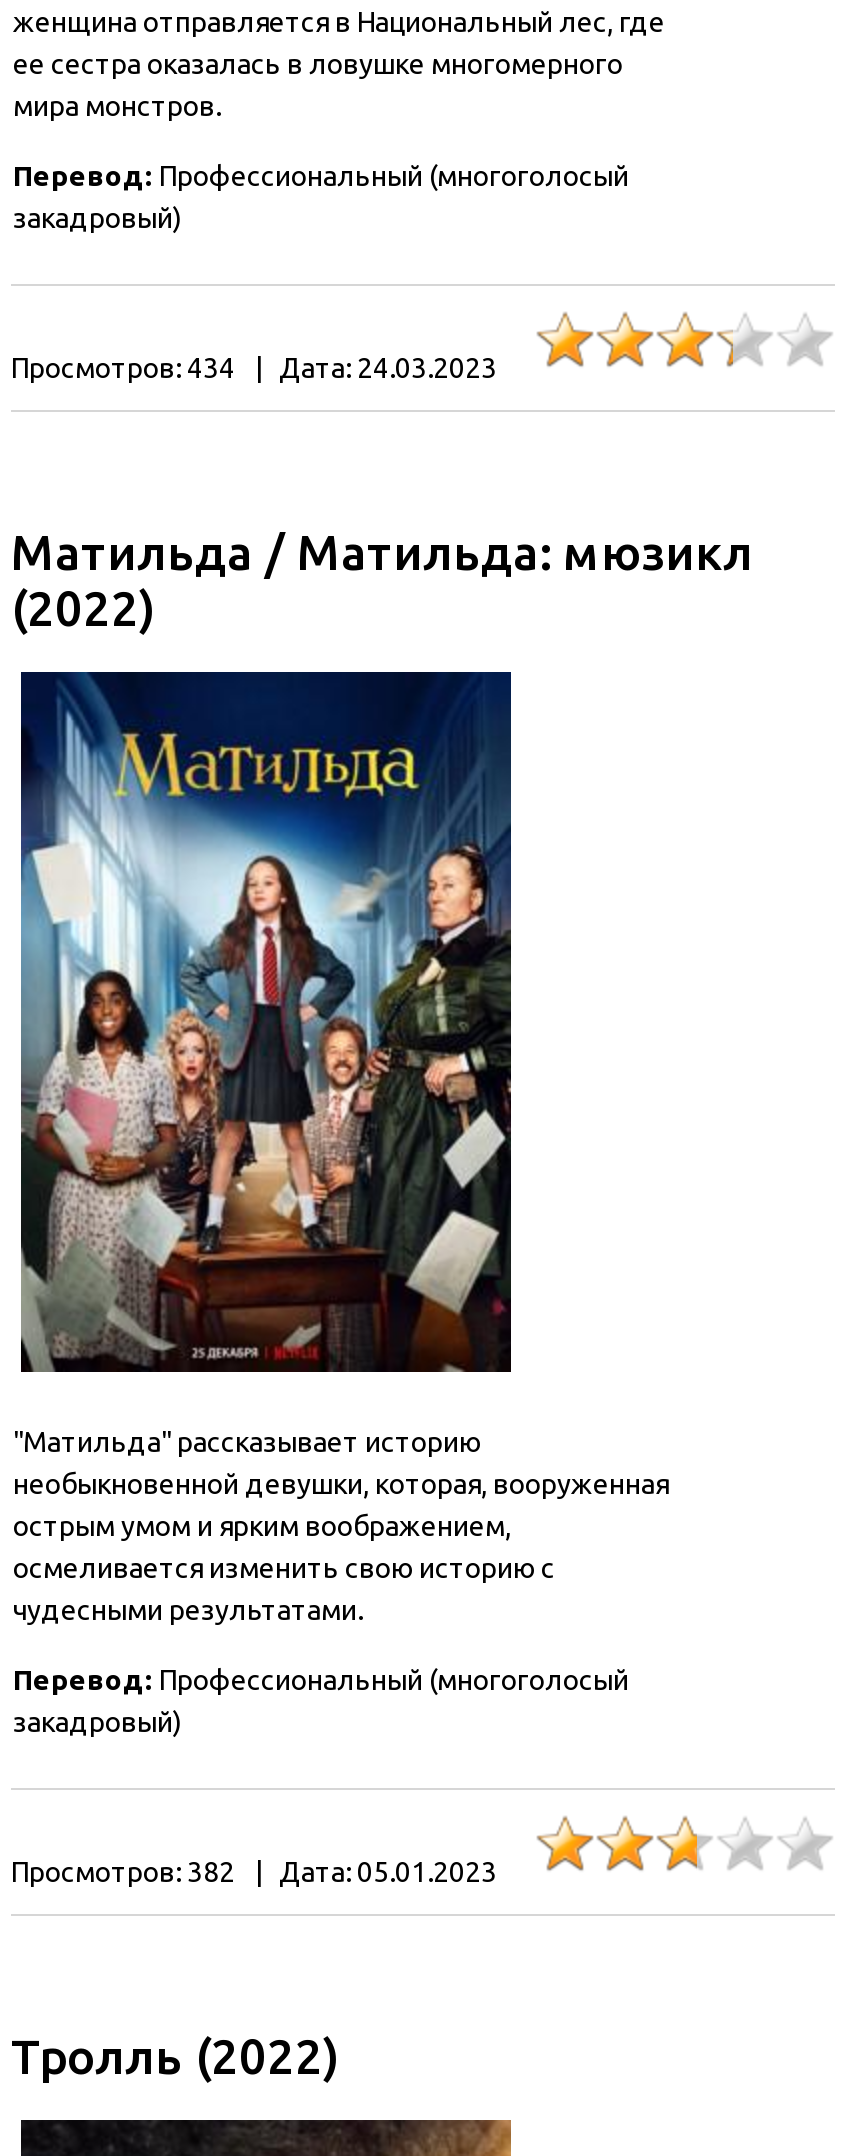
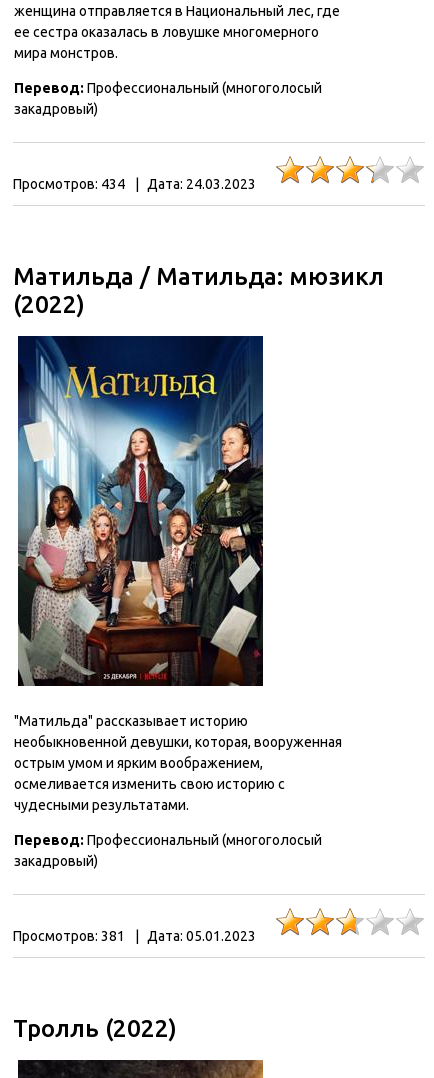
[11,1856,235,1888] Просмотров: 382 -> [13,928,125,944] Просмотров: 381

